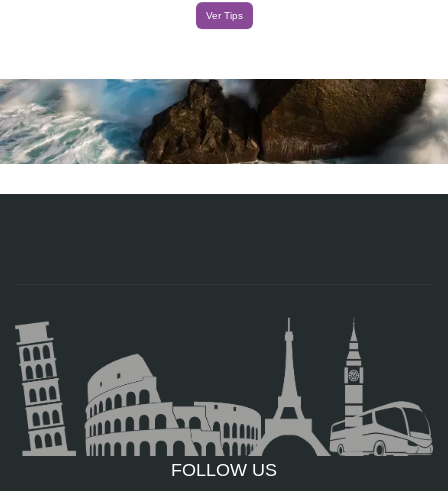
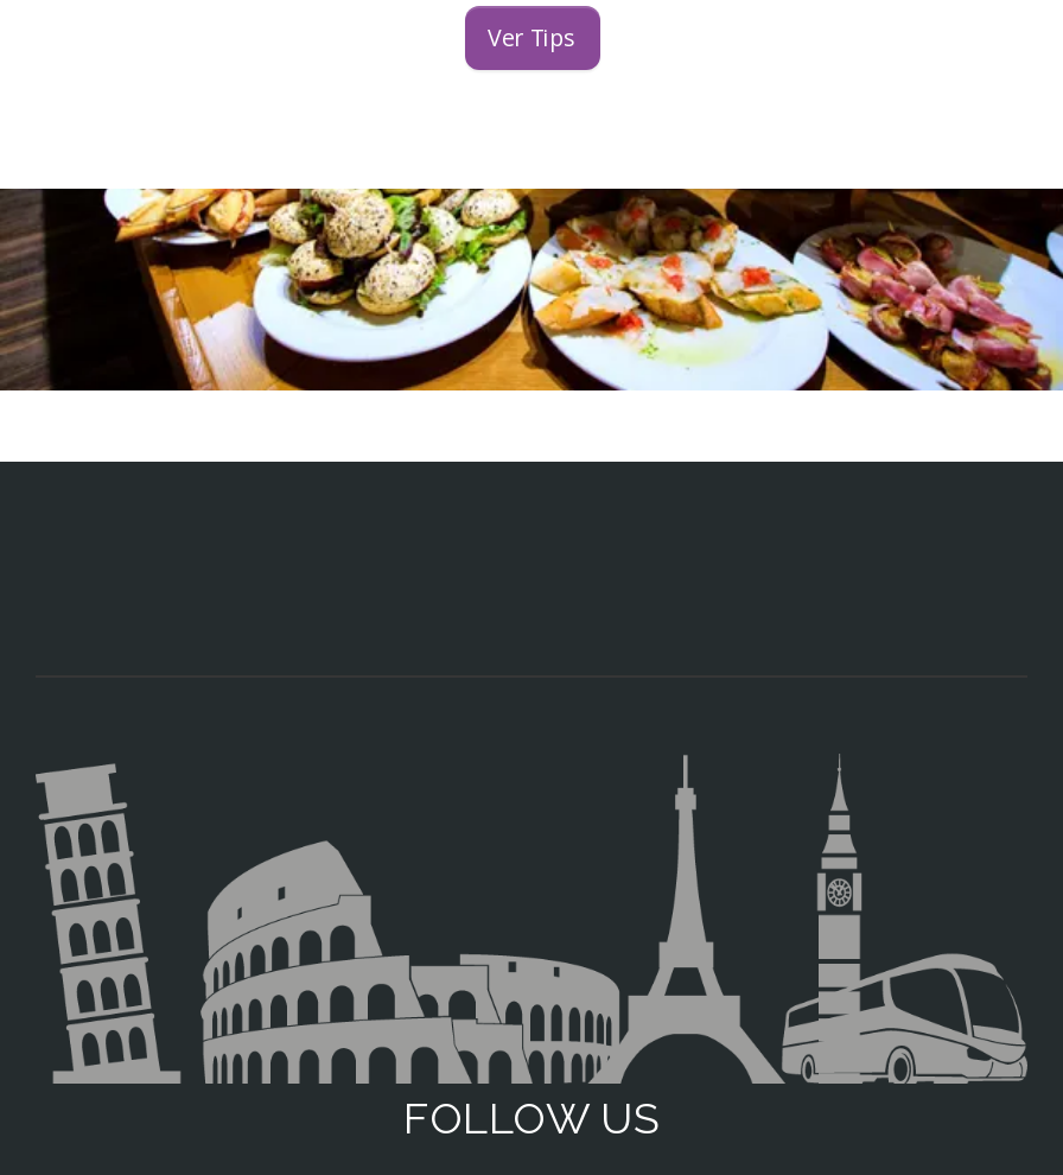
[3,78,445,165] [image] -> [7,186,1056,393] [image]

